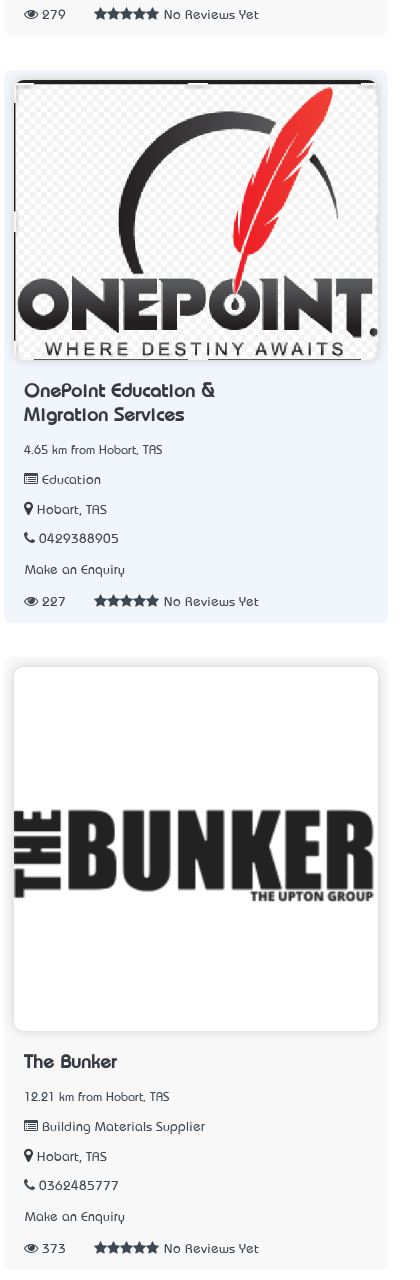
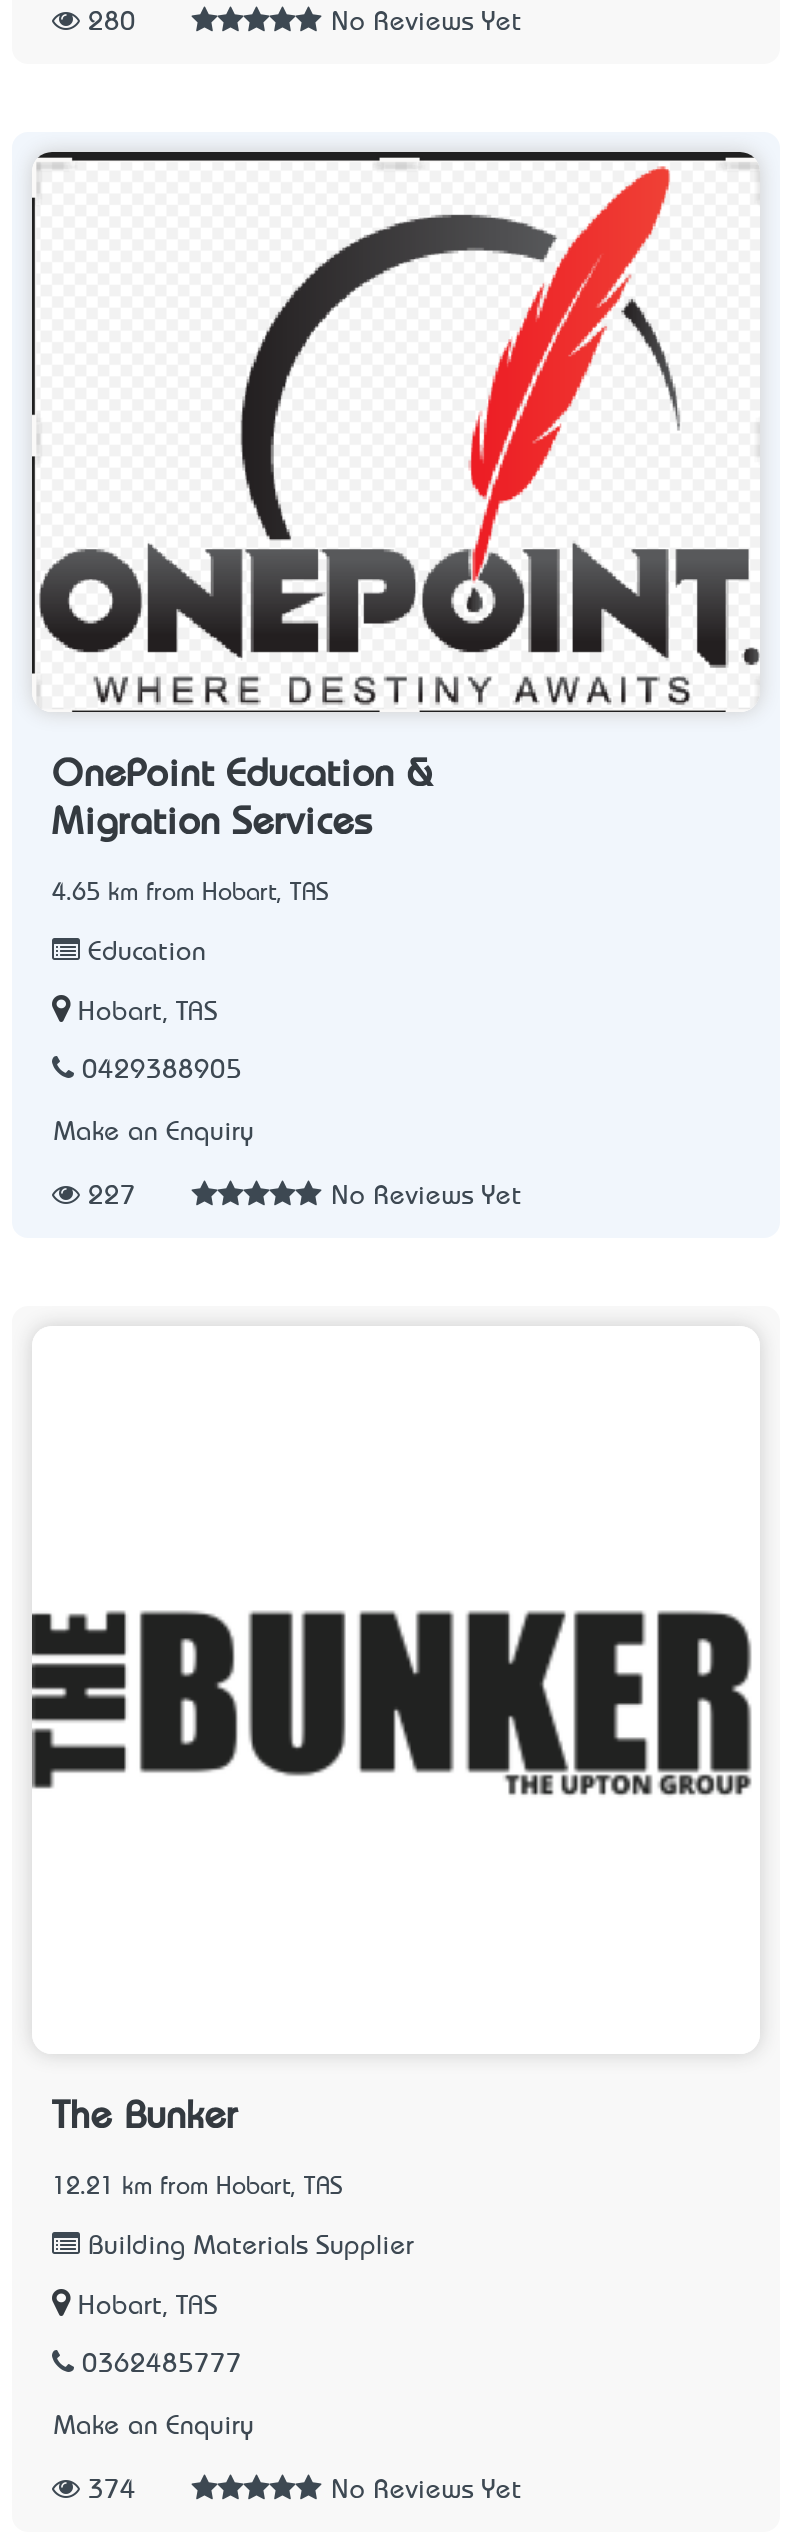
[38,9,66,22] 279 -> [80,10,136,36] 280
[38,1243,66,1256] 373 -> [80,2479,136,2505] 374

